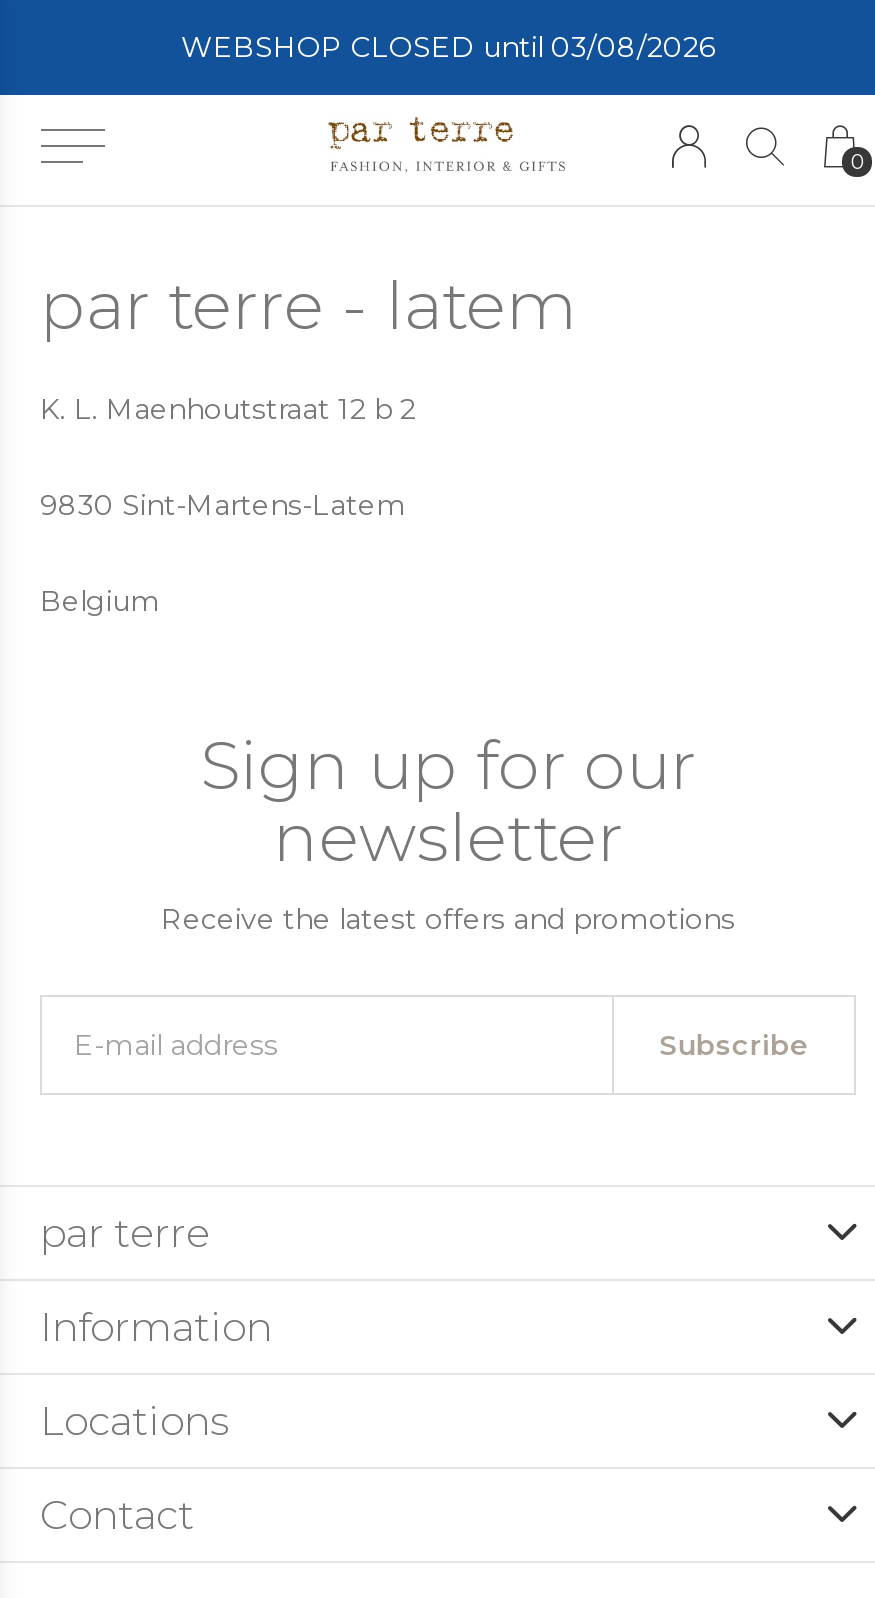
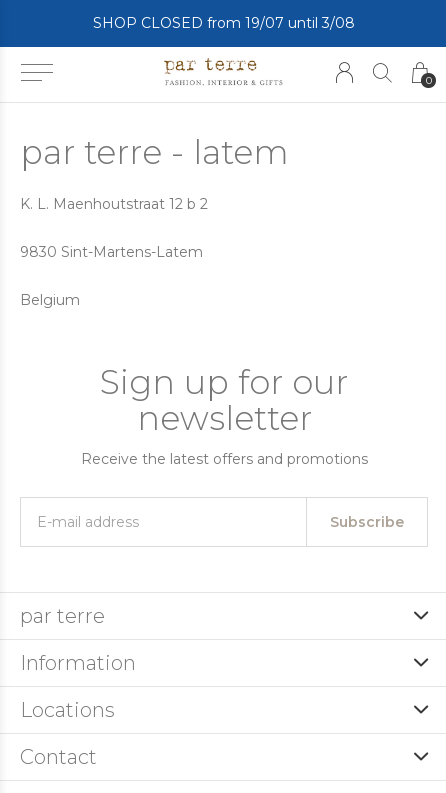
[181,29,715,65] WEBSHOP CLOSED until 03/08/2026 -> [93,14,355,32] SHOP CLOSED from 19/07 until 3/08

